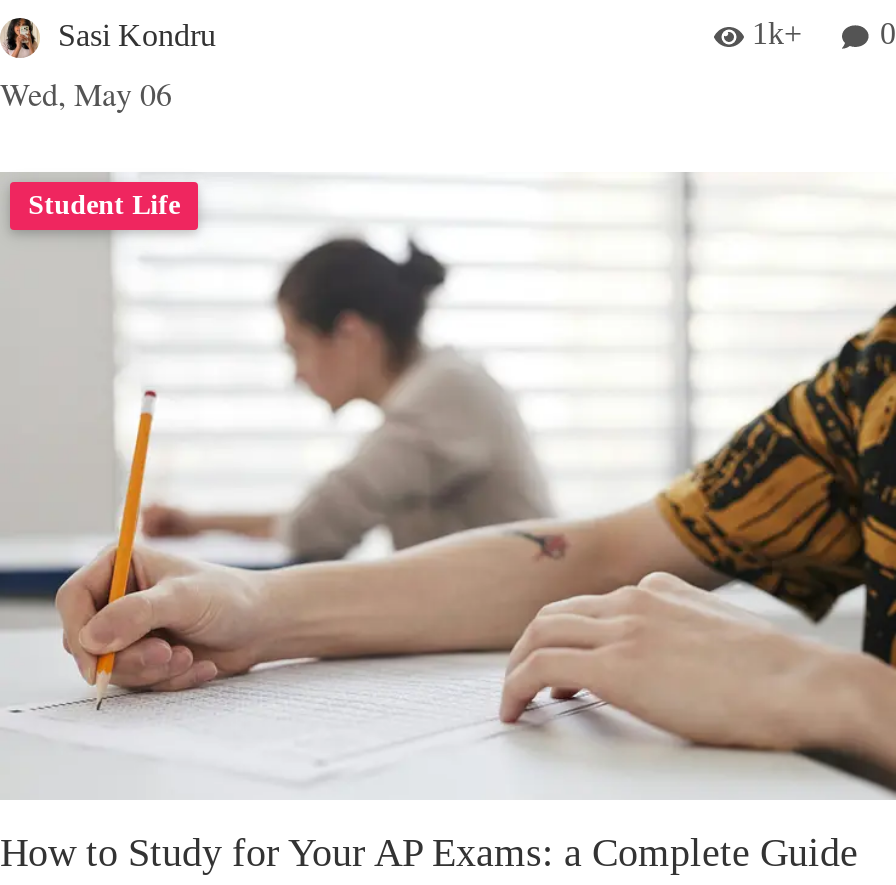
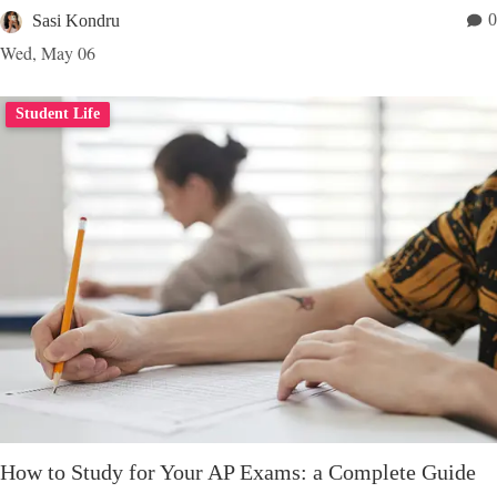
[744,16,810,50] 1k+ -> none

